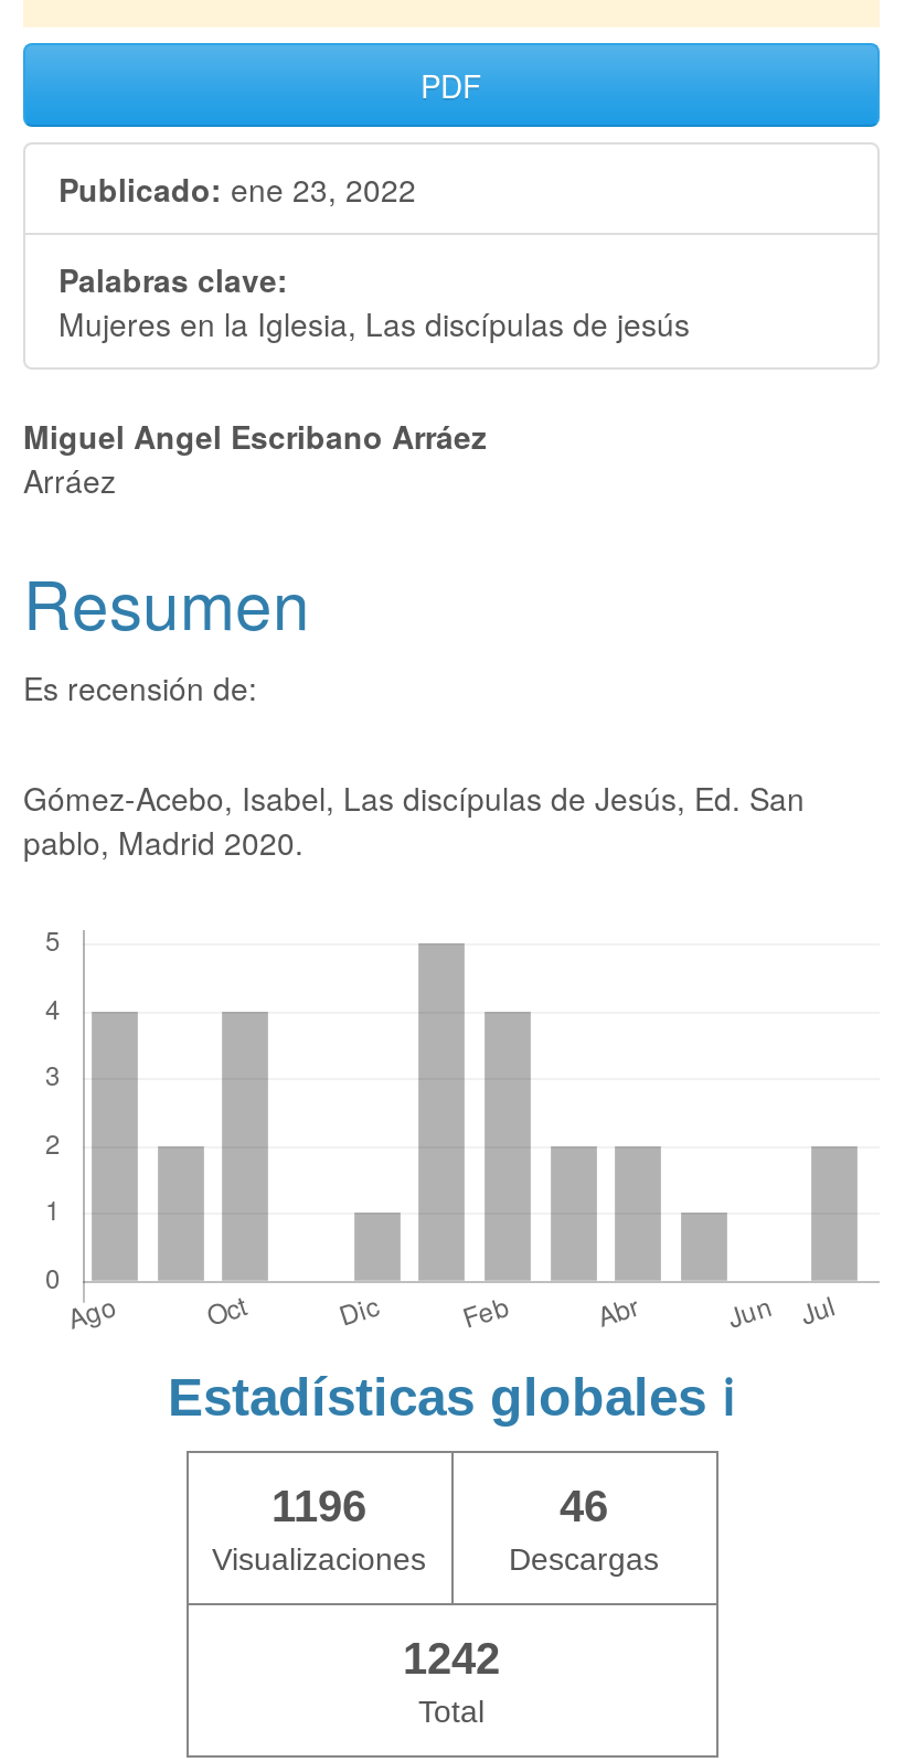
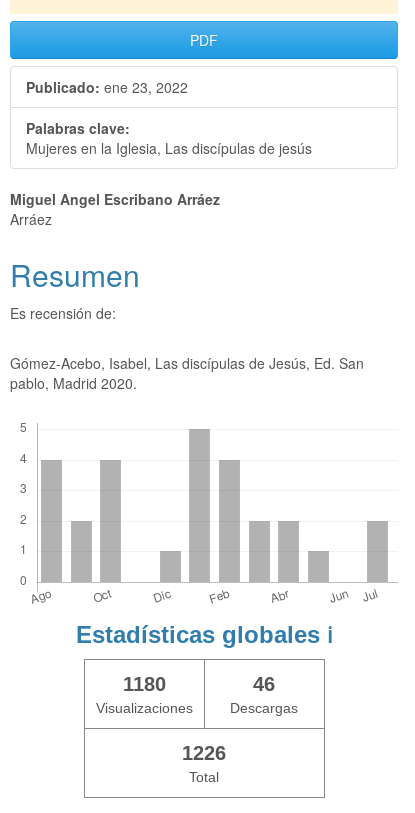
[271,1481,366,1530] 1196 -> [122,673,165,695] 1180
[403,1634,500,1682] 1242 -> [182,742,226,764] 1226

